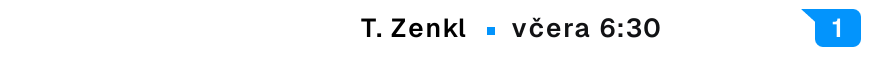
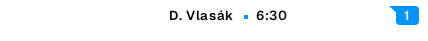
[361,11,662,45] T. Zenkl | včera 6:30 -> [169,7,287,24] D. Vlasák | 6:30

